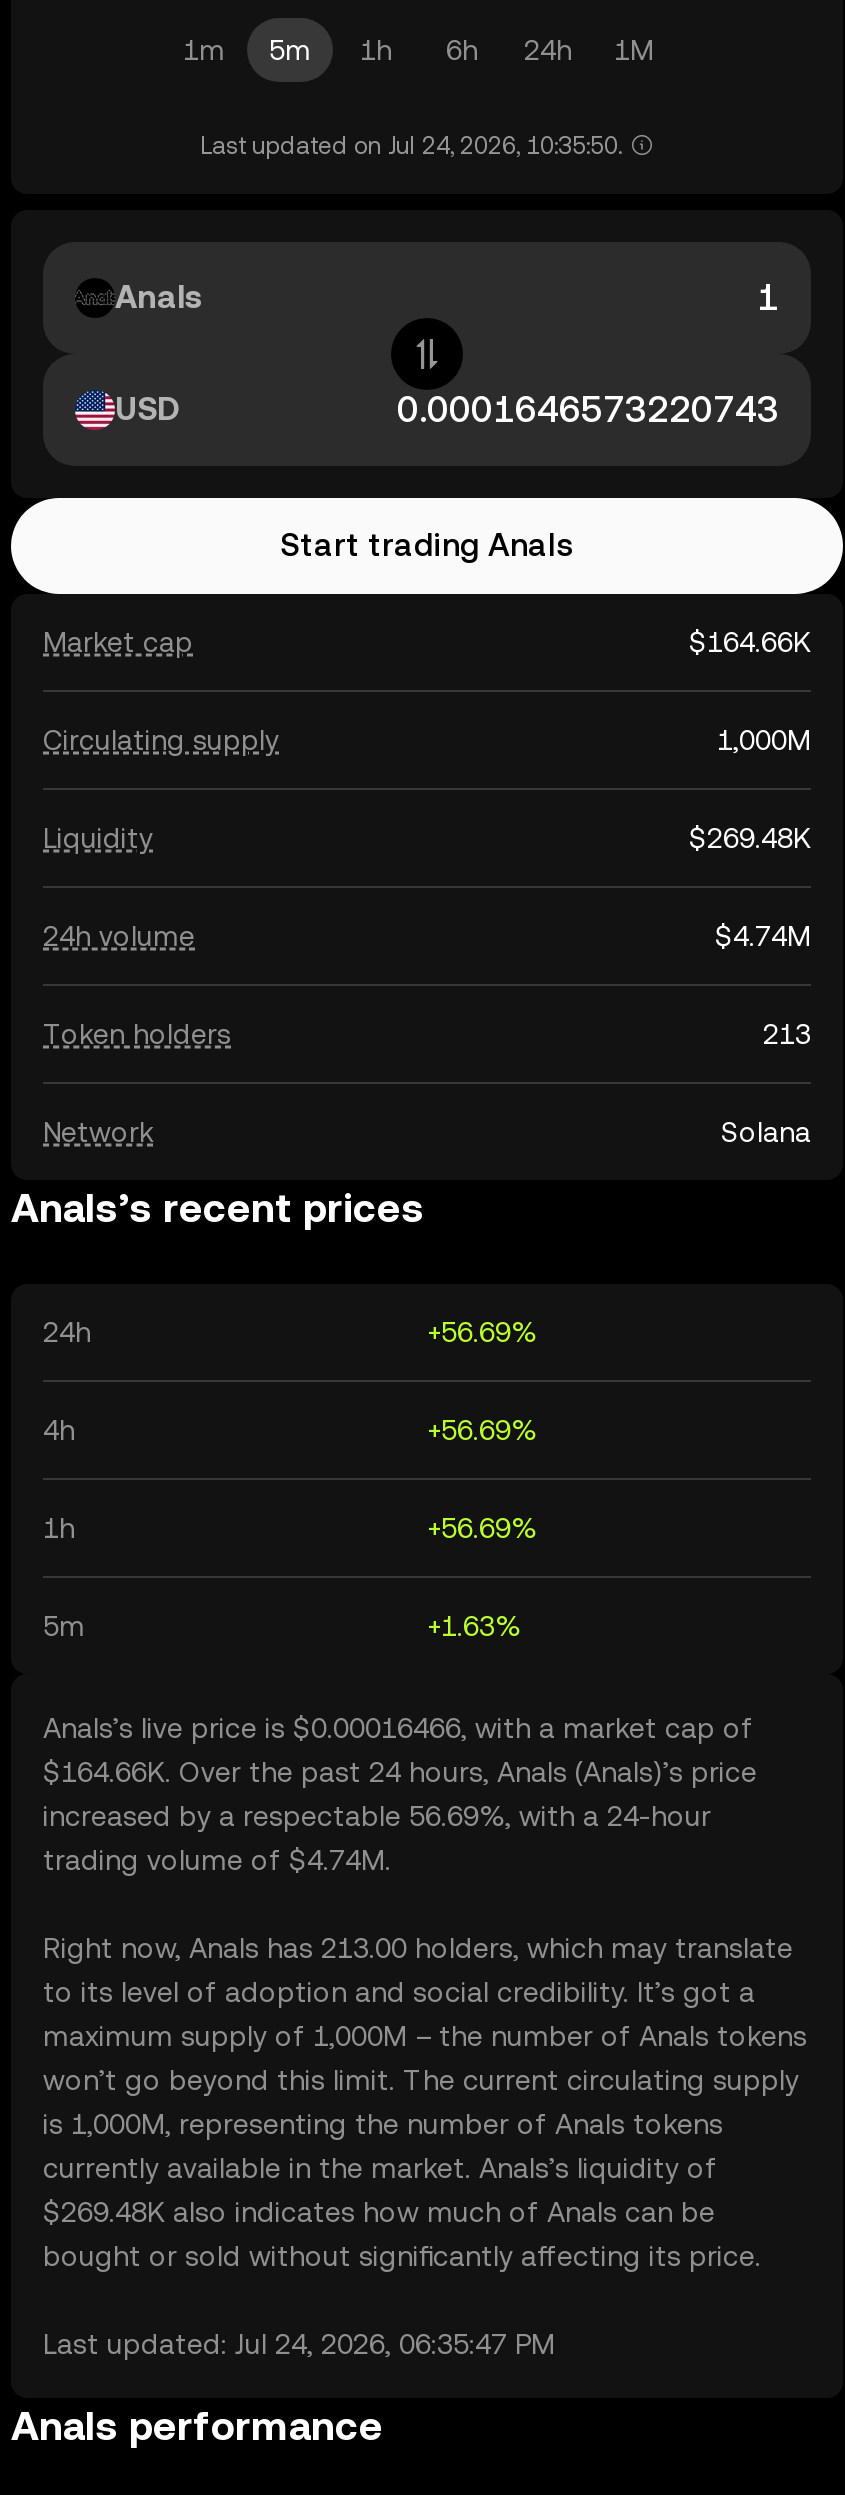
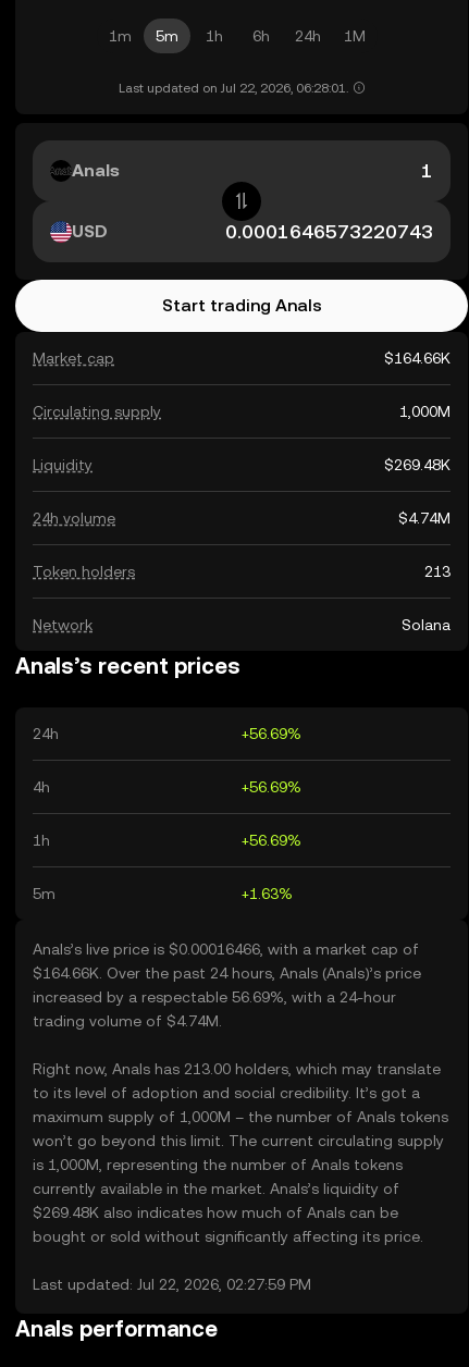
[200,132,622,160] Last updated on Jul 24, 2026, 10:35:50. -> [118,81,348,96] Last updated on Jul 22, 2026, 06:28:01.
[43,2328,555,2360] Last updated: Jul 24, 2026, 06:35:47 PM -> [33,1276,311,1293] Last updated: Jul 22, 2026, 02:27:59 PM

